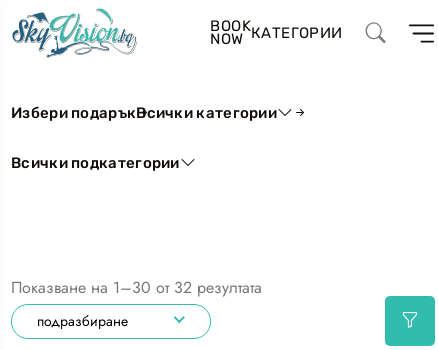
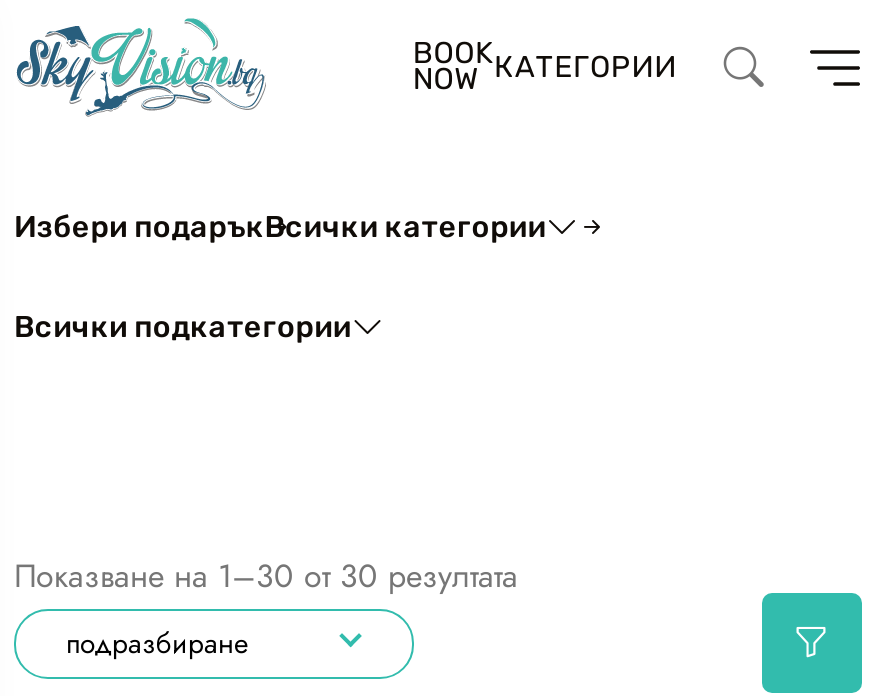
[11,276,262,299] Показване на 1–30 от 32 резултата -> [14,553,518,599] Показване на 1–30 от 30 резултата

